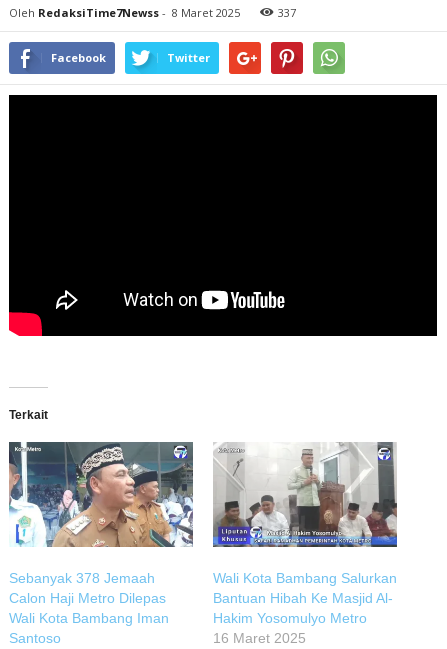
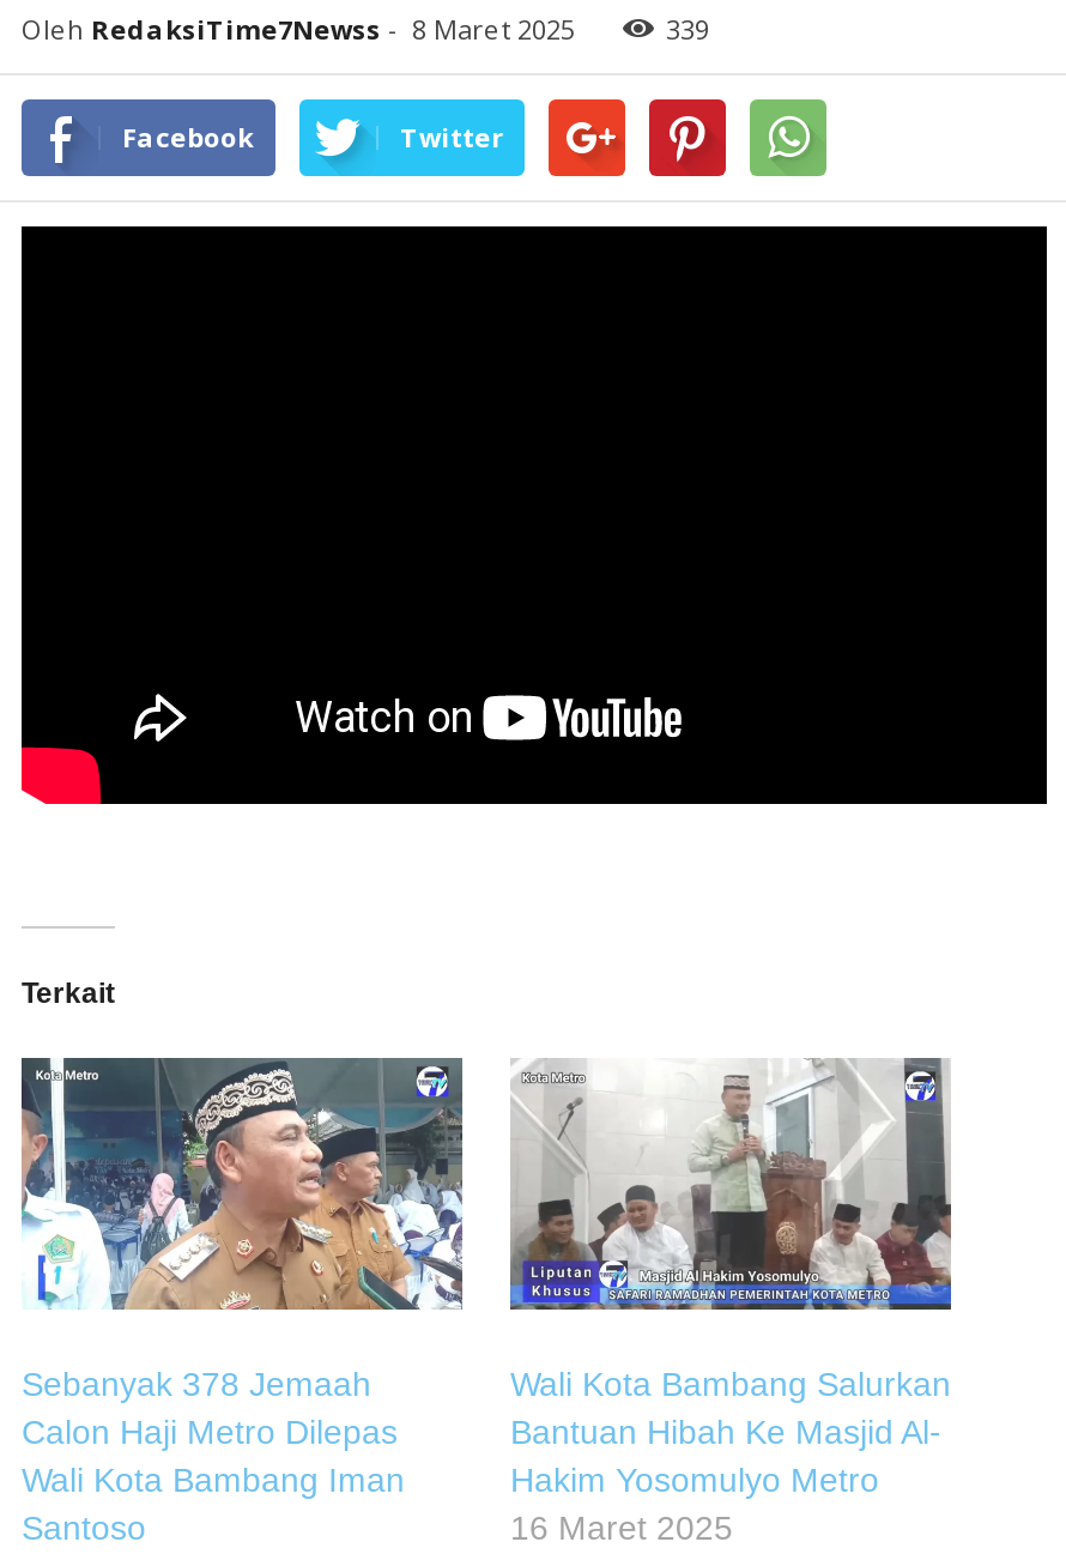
[278,5,296,20] 337 -> [666,11,709,47] 339

